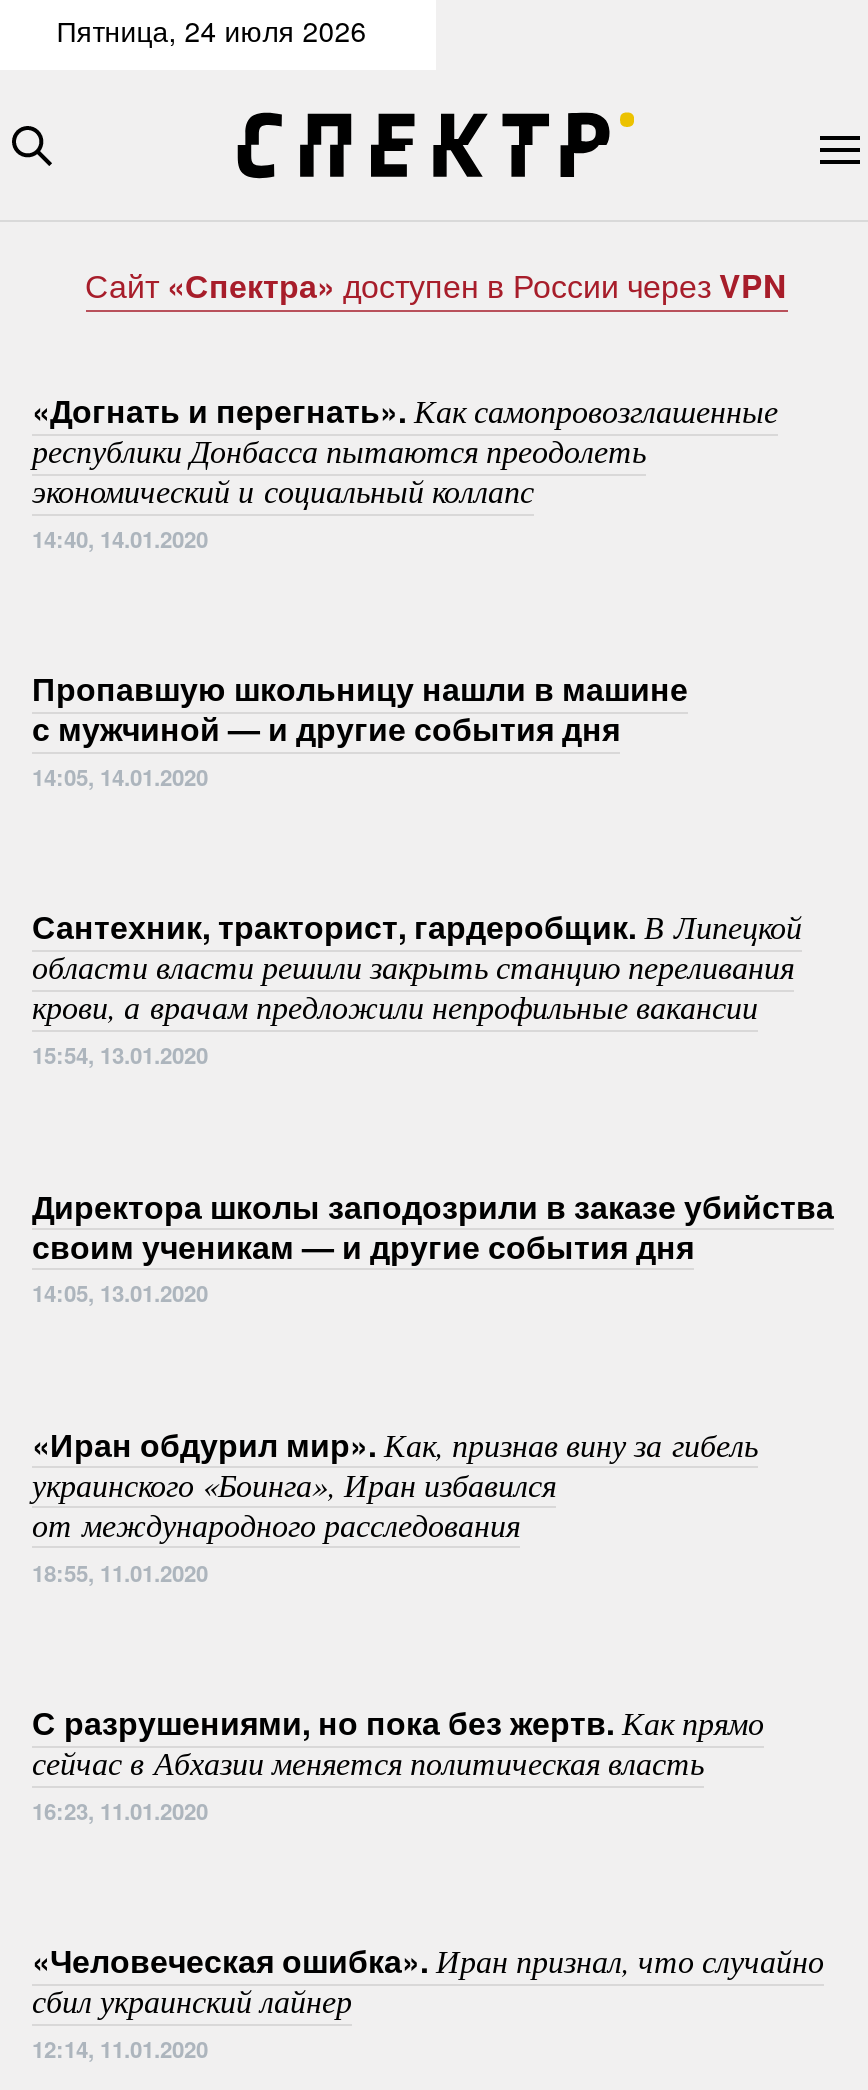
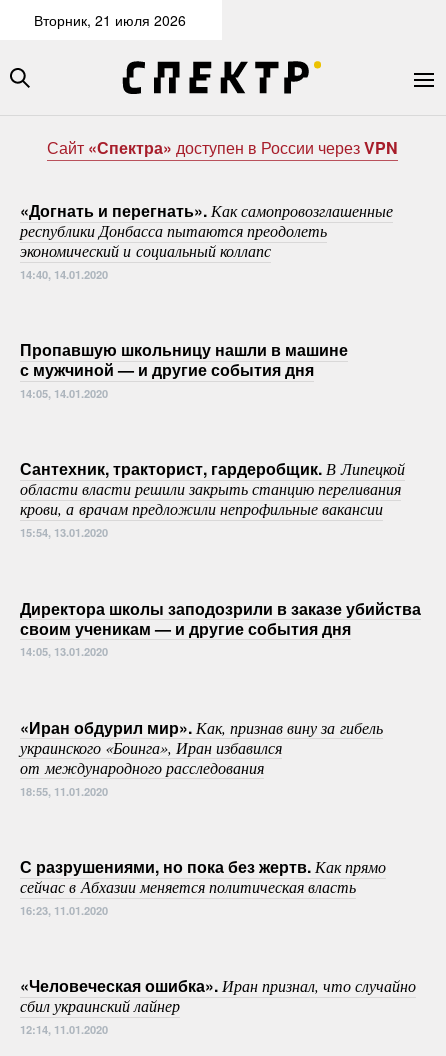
[56,10,366,50] Пятница, 24 июля 2026 -> [34,10,186,30] Вторник, 21 июля 2026

